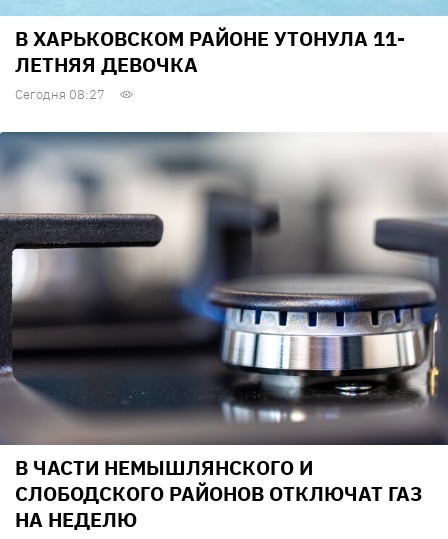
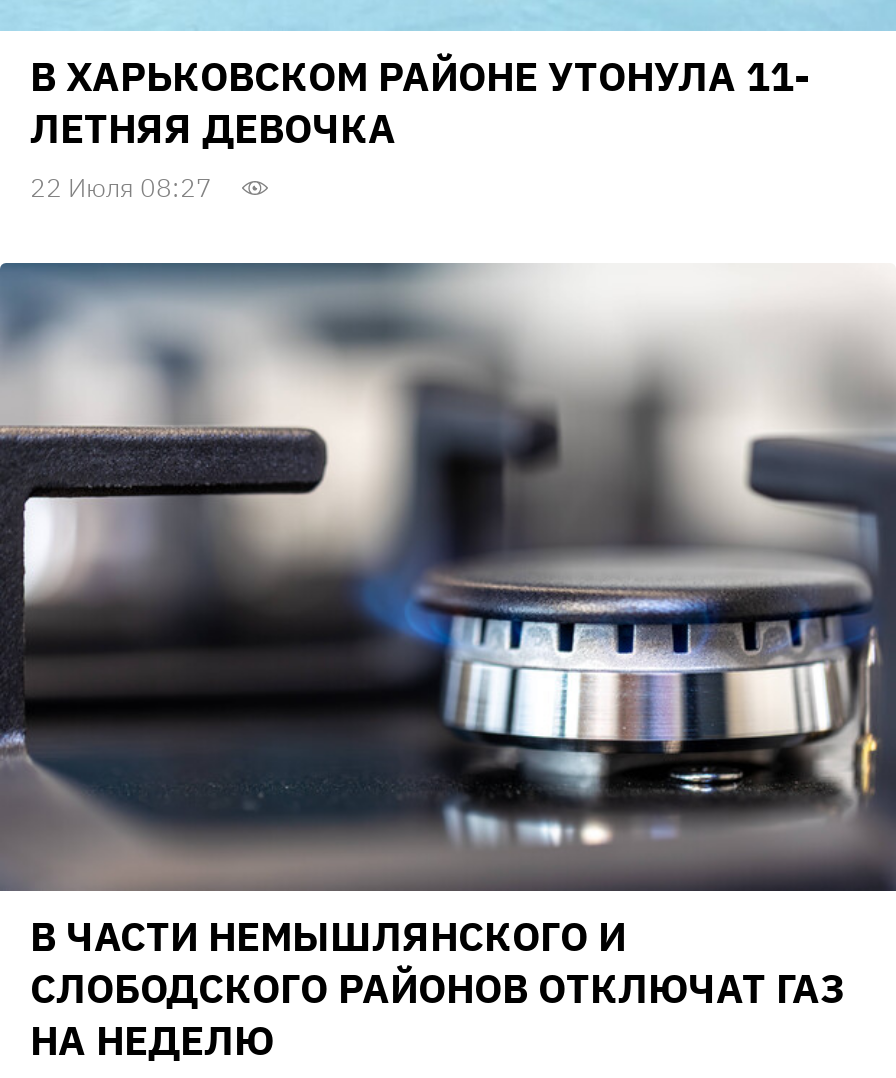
[15,86,105,103] Сегодня 08:27 -> [30,171,212,205] 22 Июля 08:27

